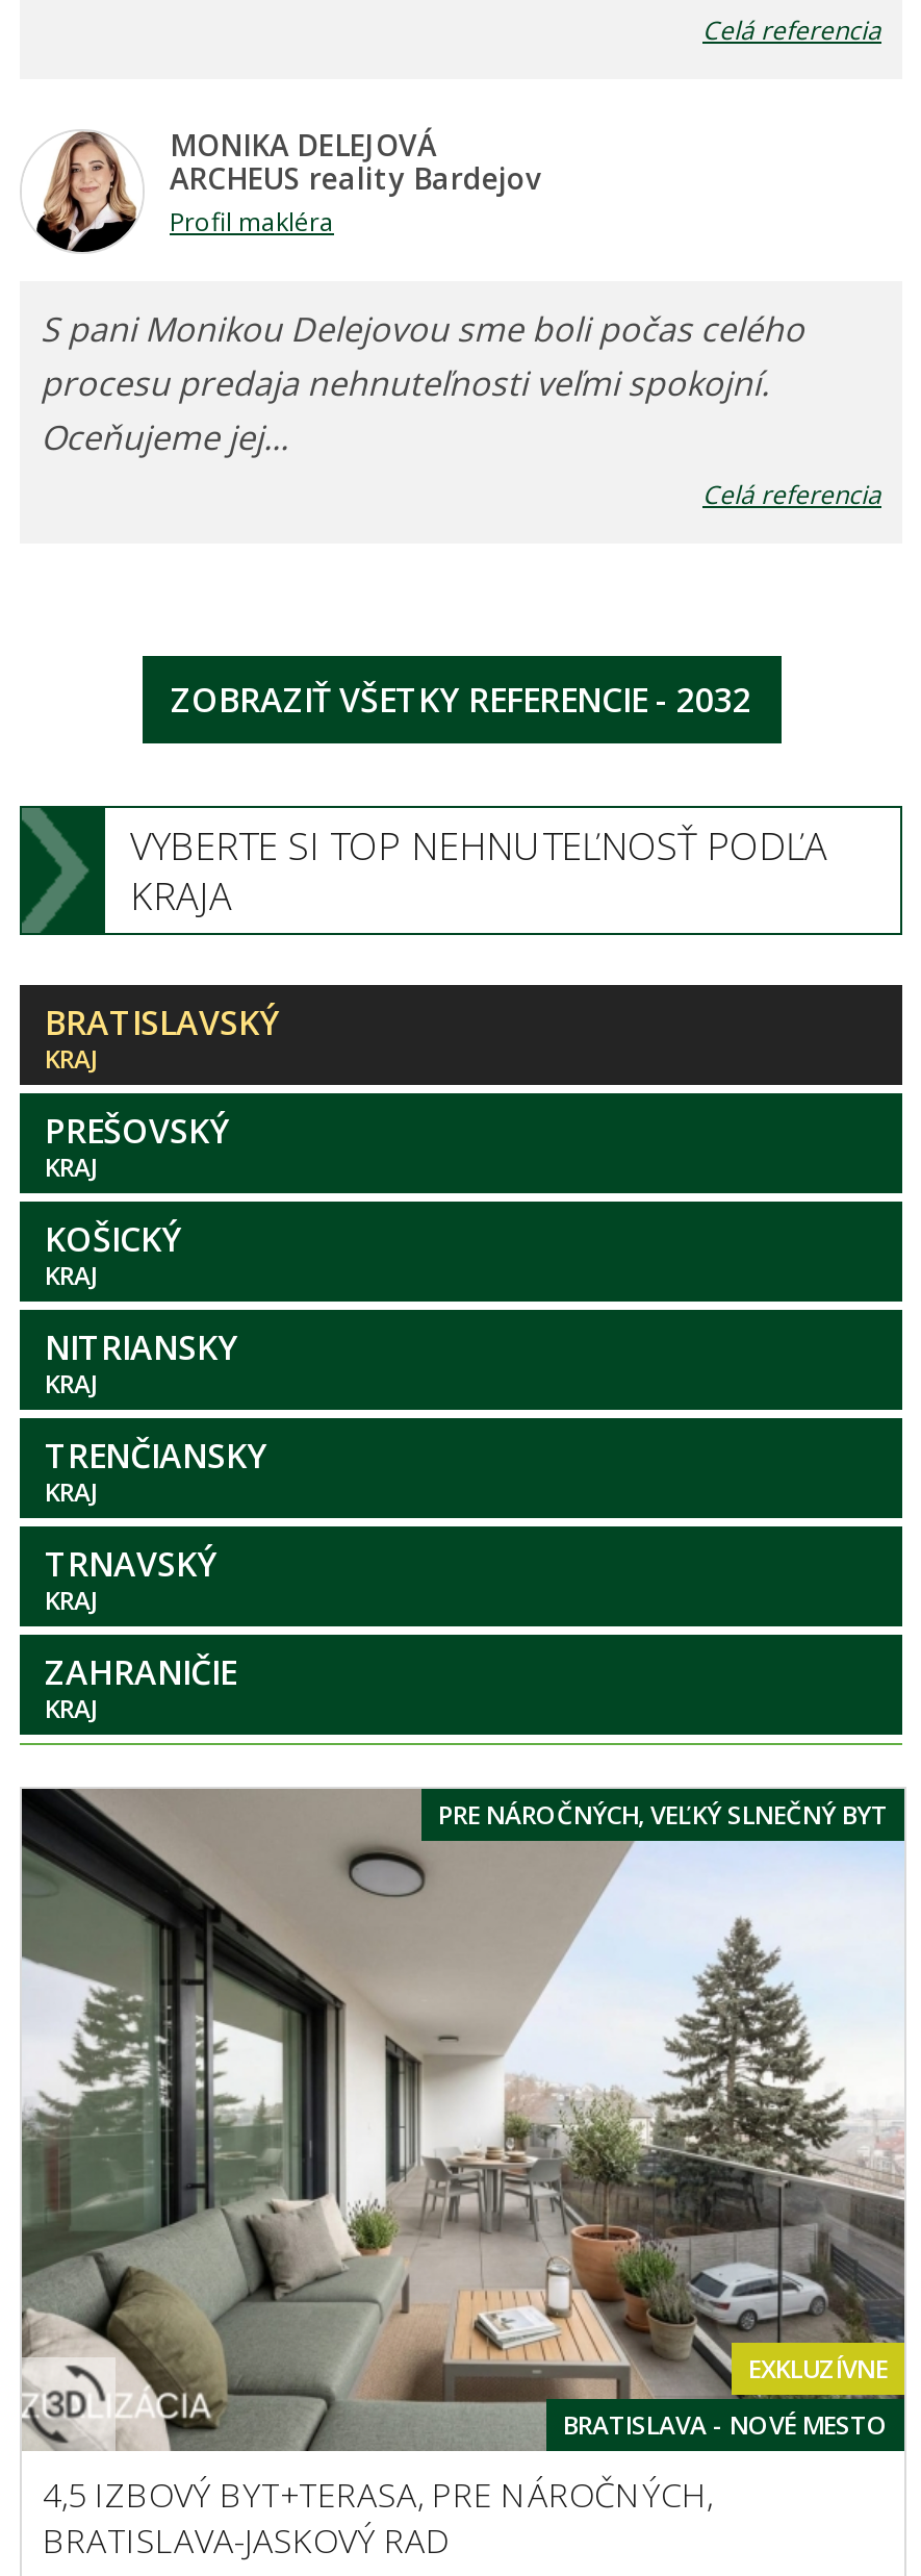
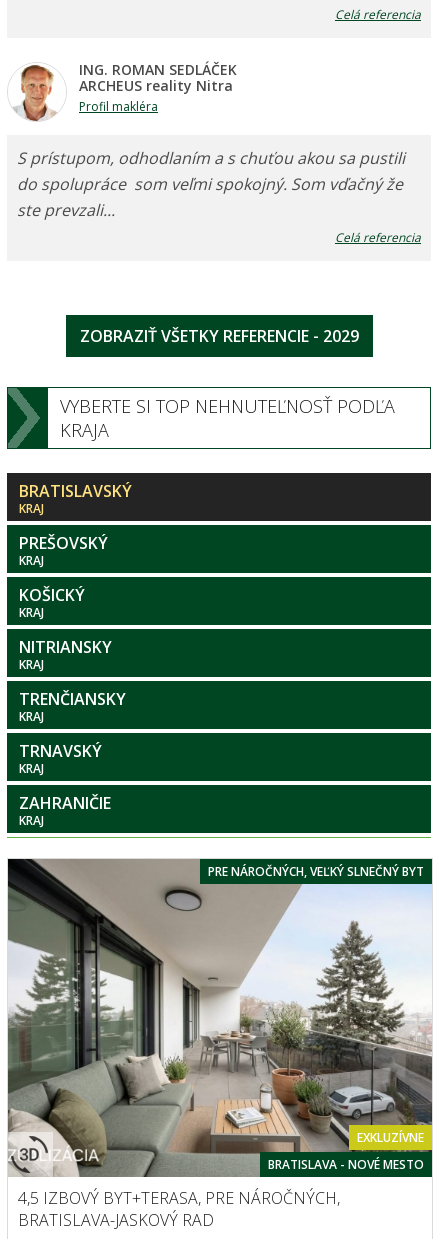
[36,125,540,254] [image] | MONIKA DELEJOVÁ | ARCHEUS reality Bardejov -> [16,60,237,122] [image] | ING. ROMAN SEDLÁČEK | ARCHEUS reality Nitra
[41,306,804,460] S pani Monikou Delejovou sme boli počas celého | procesu predaja nehnuteľnosti veľmi spokojní. | Oceňujeme jej... -> [17,147,405,221] S prístupom, odhodlaním a s chuťou akou sa pustili | do spolupráce som veľmi spokojný. Som vďačný že | ste prevzali...
[171,677,751,722] ZOBRAZIŤ VŠETKY REFERENCIE - 2032 -> [79,325,358,347] ZOBRAZIŤ VŠETKY REFERENCIE - 2029

